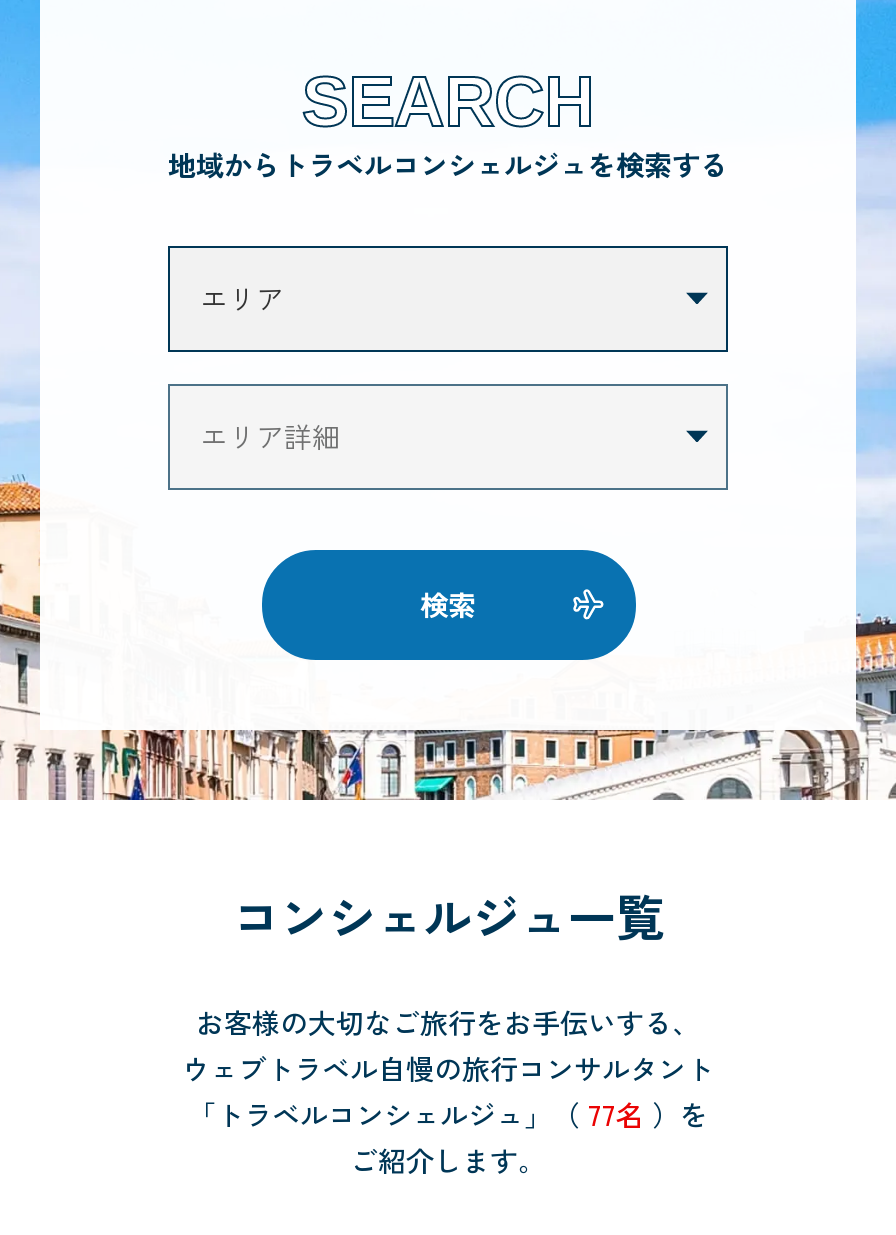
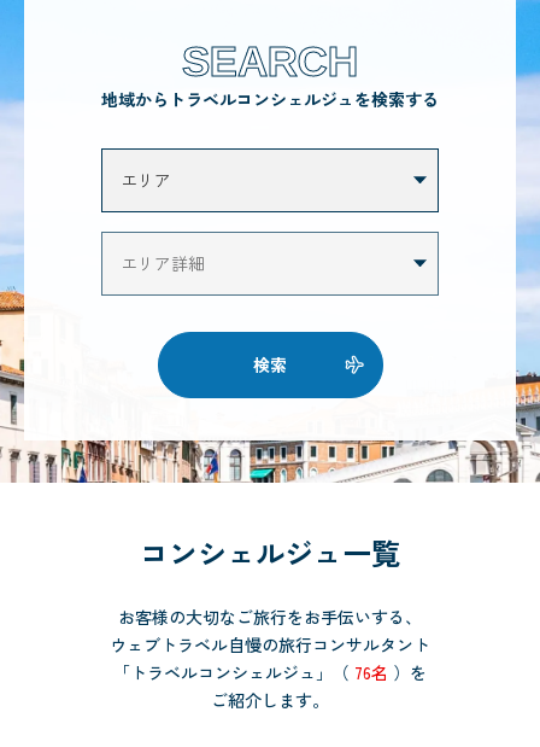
[188,1094,708,1134] 「トラベルコンシェルジュ」（77名）を -> [113,660,427,684] 「トラベルコンシェルジュ」（76名）を

